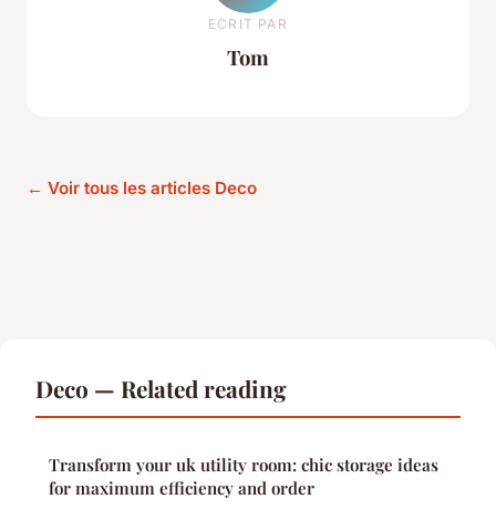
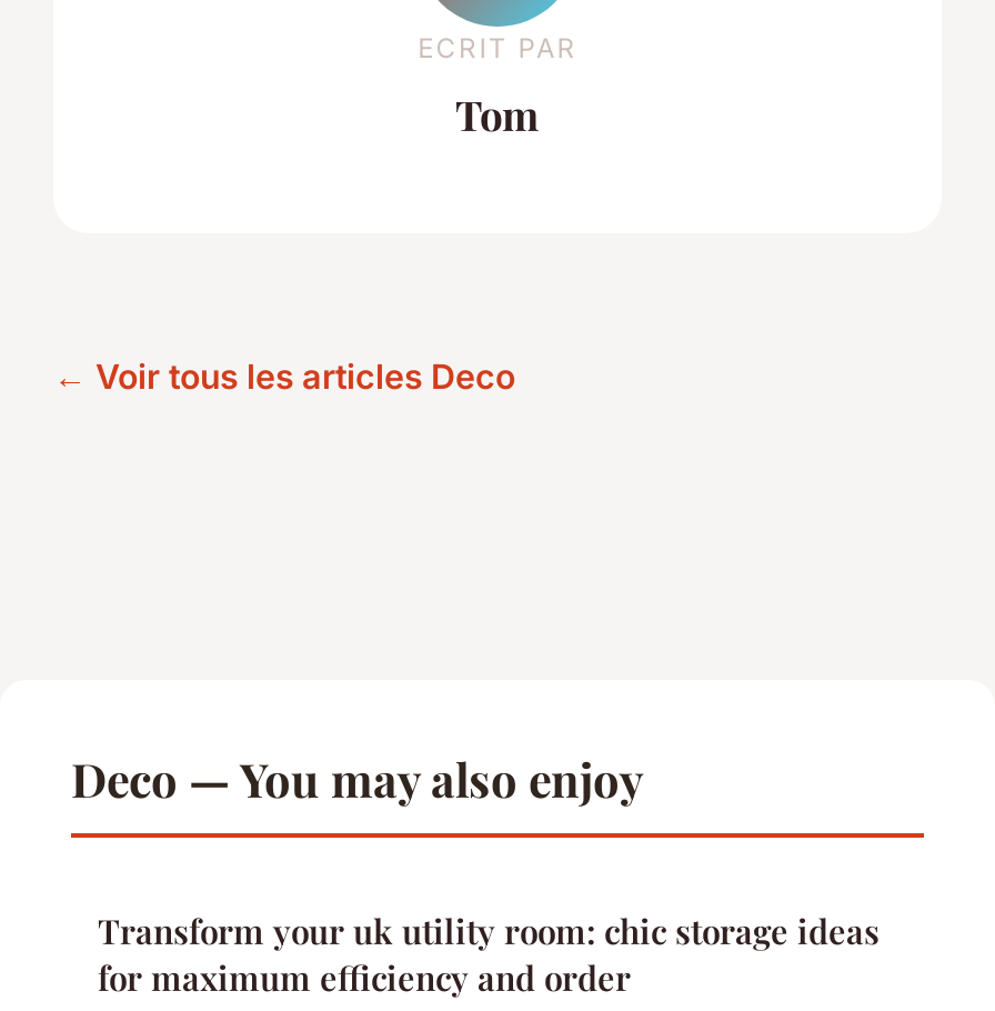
[35,373,287,404] Deco — Related reading -> [71,747,644,809] Deco — You may also enjoy

